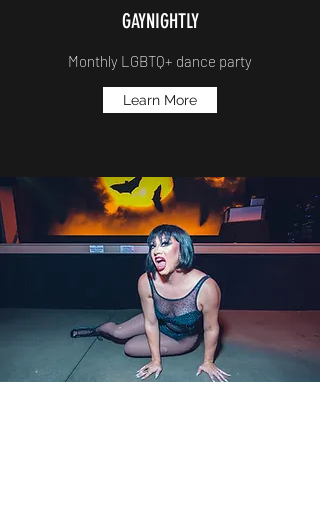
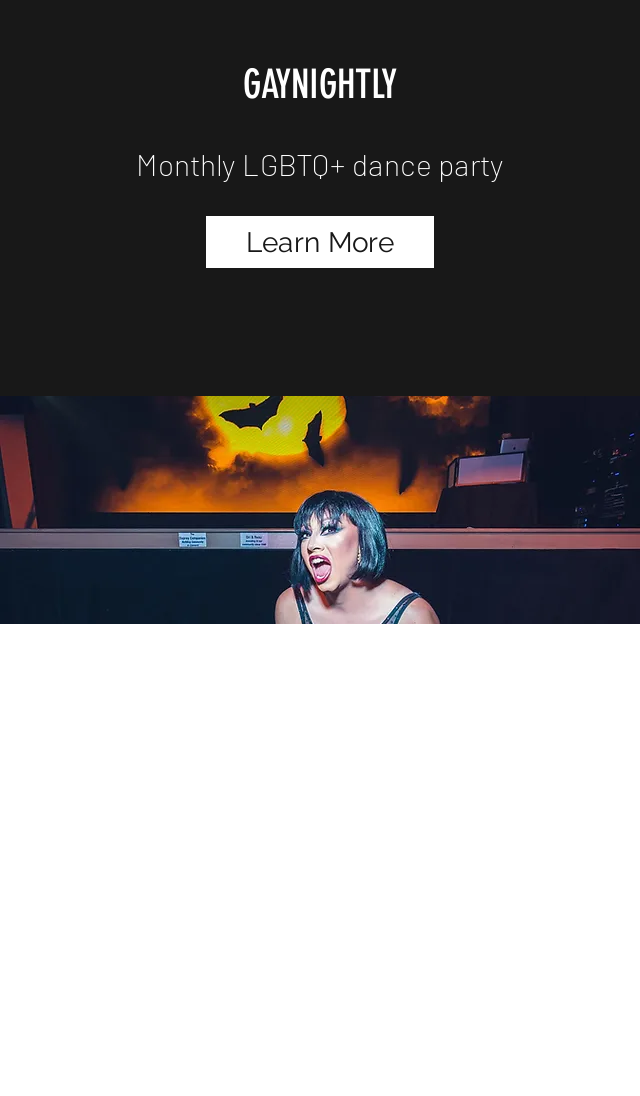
[3,291,317,383] [image] -> none

